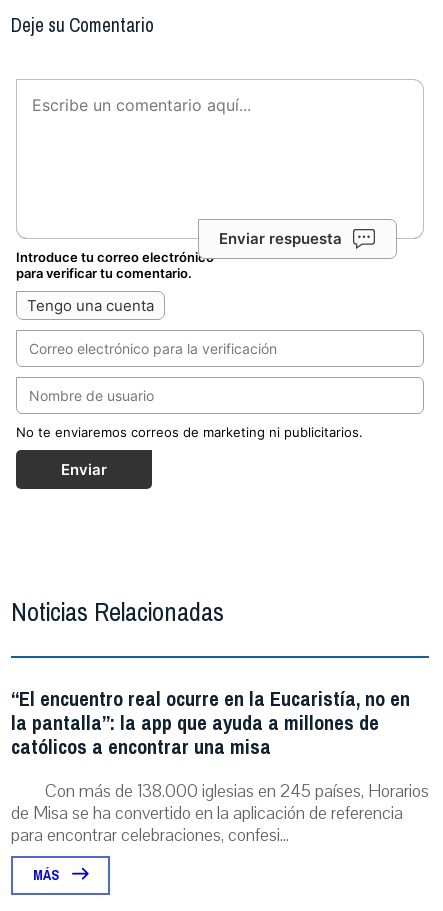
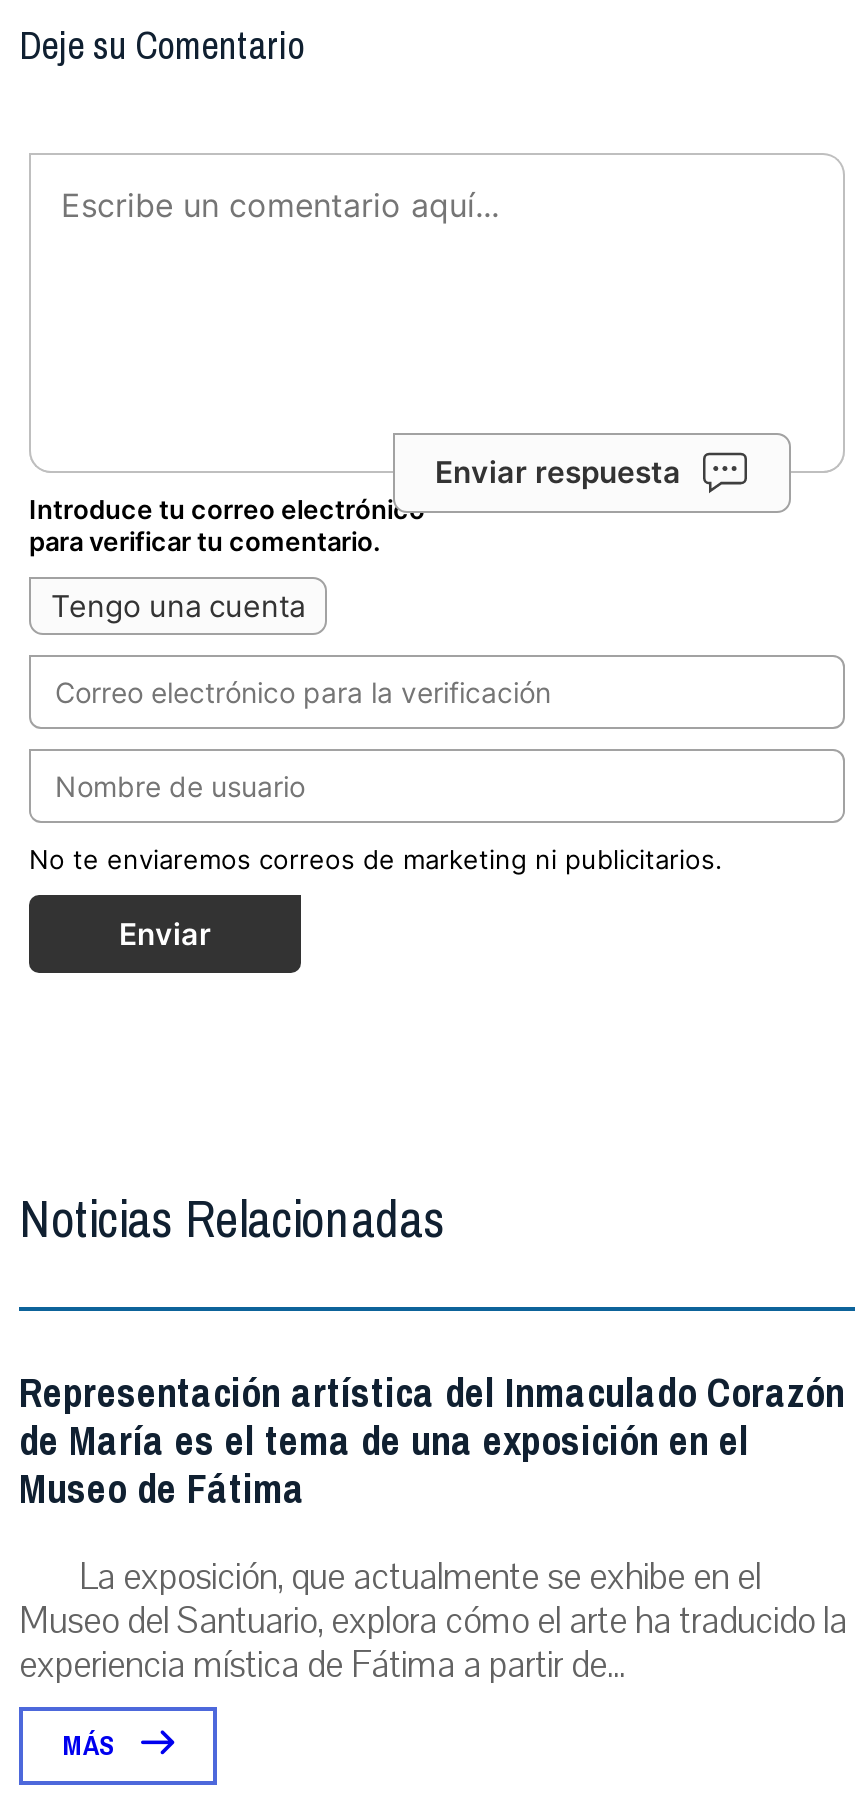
[11,681,429,847] “El encuentro real ocurre en la Eucaristía, no en | la pantalla”: la app que ayuda a millones de | católicos a encontrar una misa | Con más de 138.000 iglesias en 245 países, Horarios | de Misa se ha convertido en la aplicación de referencia | para encontrar celebraciones, confesi... -> [19,1358,847,1690] Representación artística del Inmaculado Corazón | de María es el tema de una exposición en el | Museo de Fátima | La exposición, que actualmente se exhibe en el | Museo del Santuario, explora cómo el arte ha traducido la | experiencia mística de Fátima a partir de...

